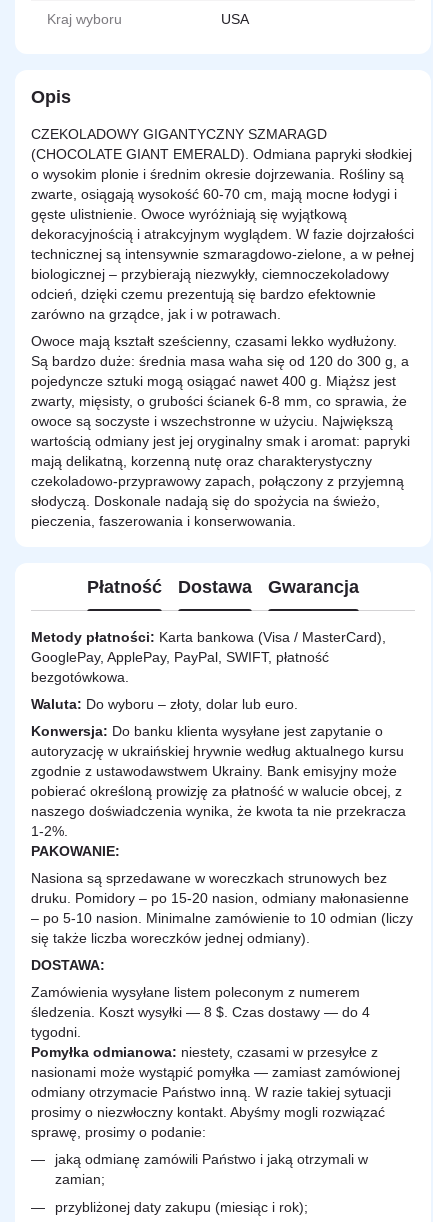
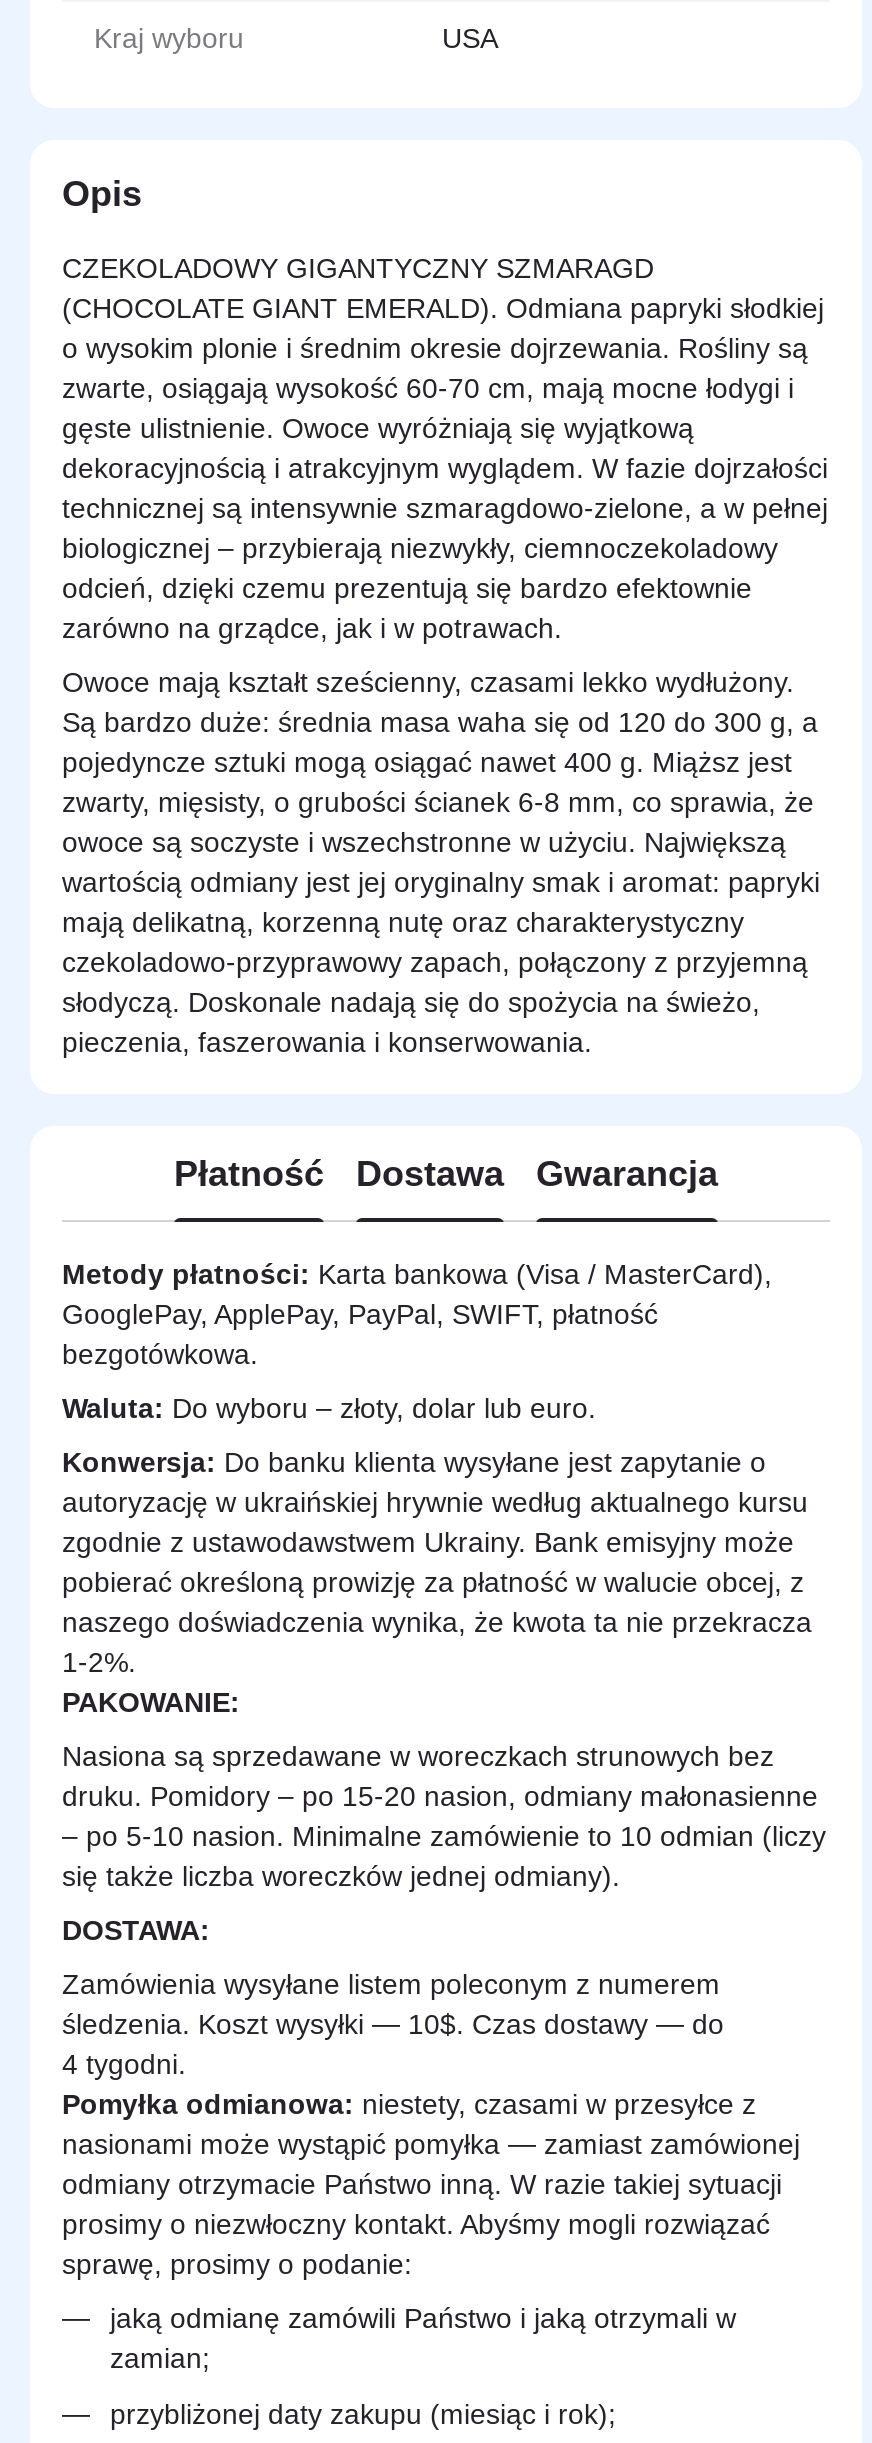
[31,1004,370,1040] śledzenia. Koszt wysyłki — 8 $. Czas dostawy — do 4 | tygodni. -> [62,2008,724,2080] śledzenia. Koszt wysyłki — 10$. Czas dostawy — do | 4 tygodni.

